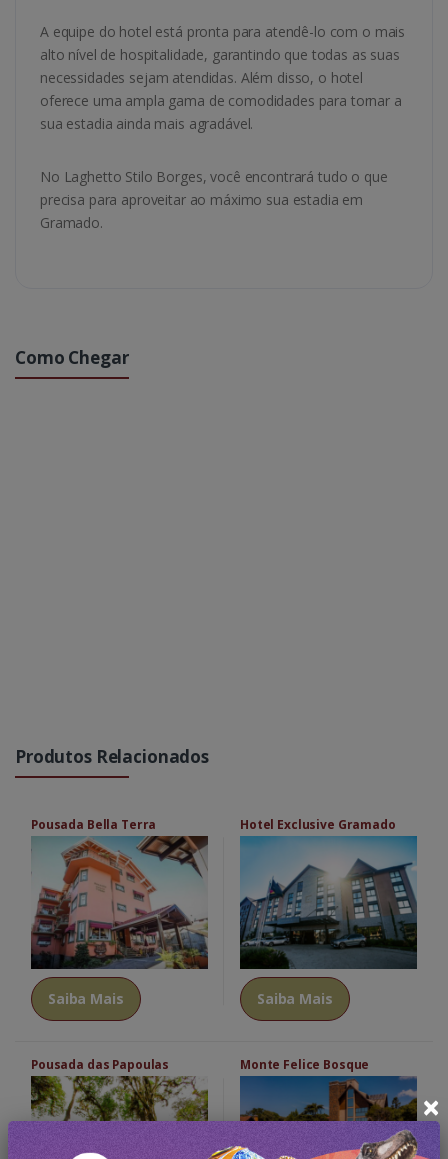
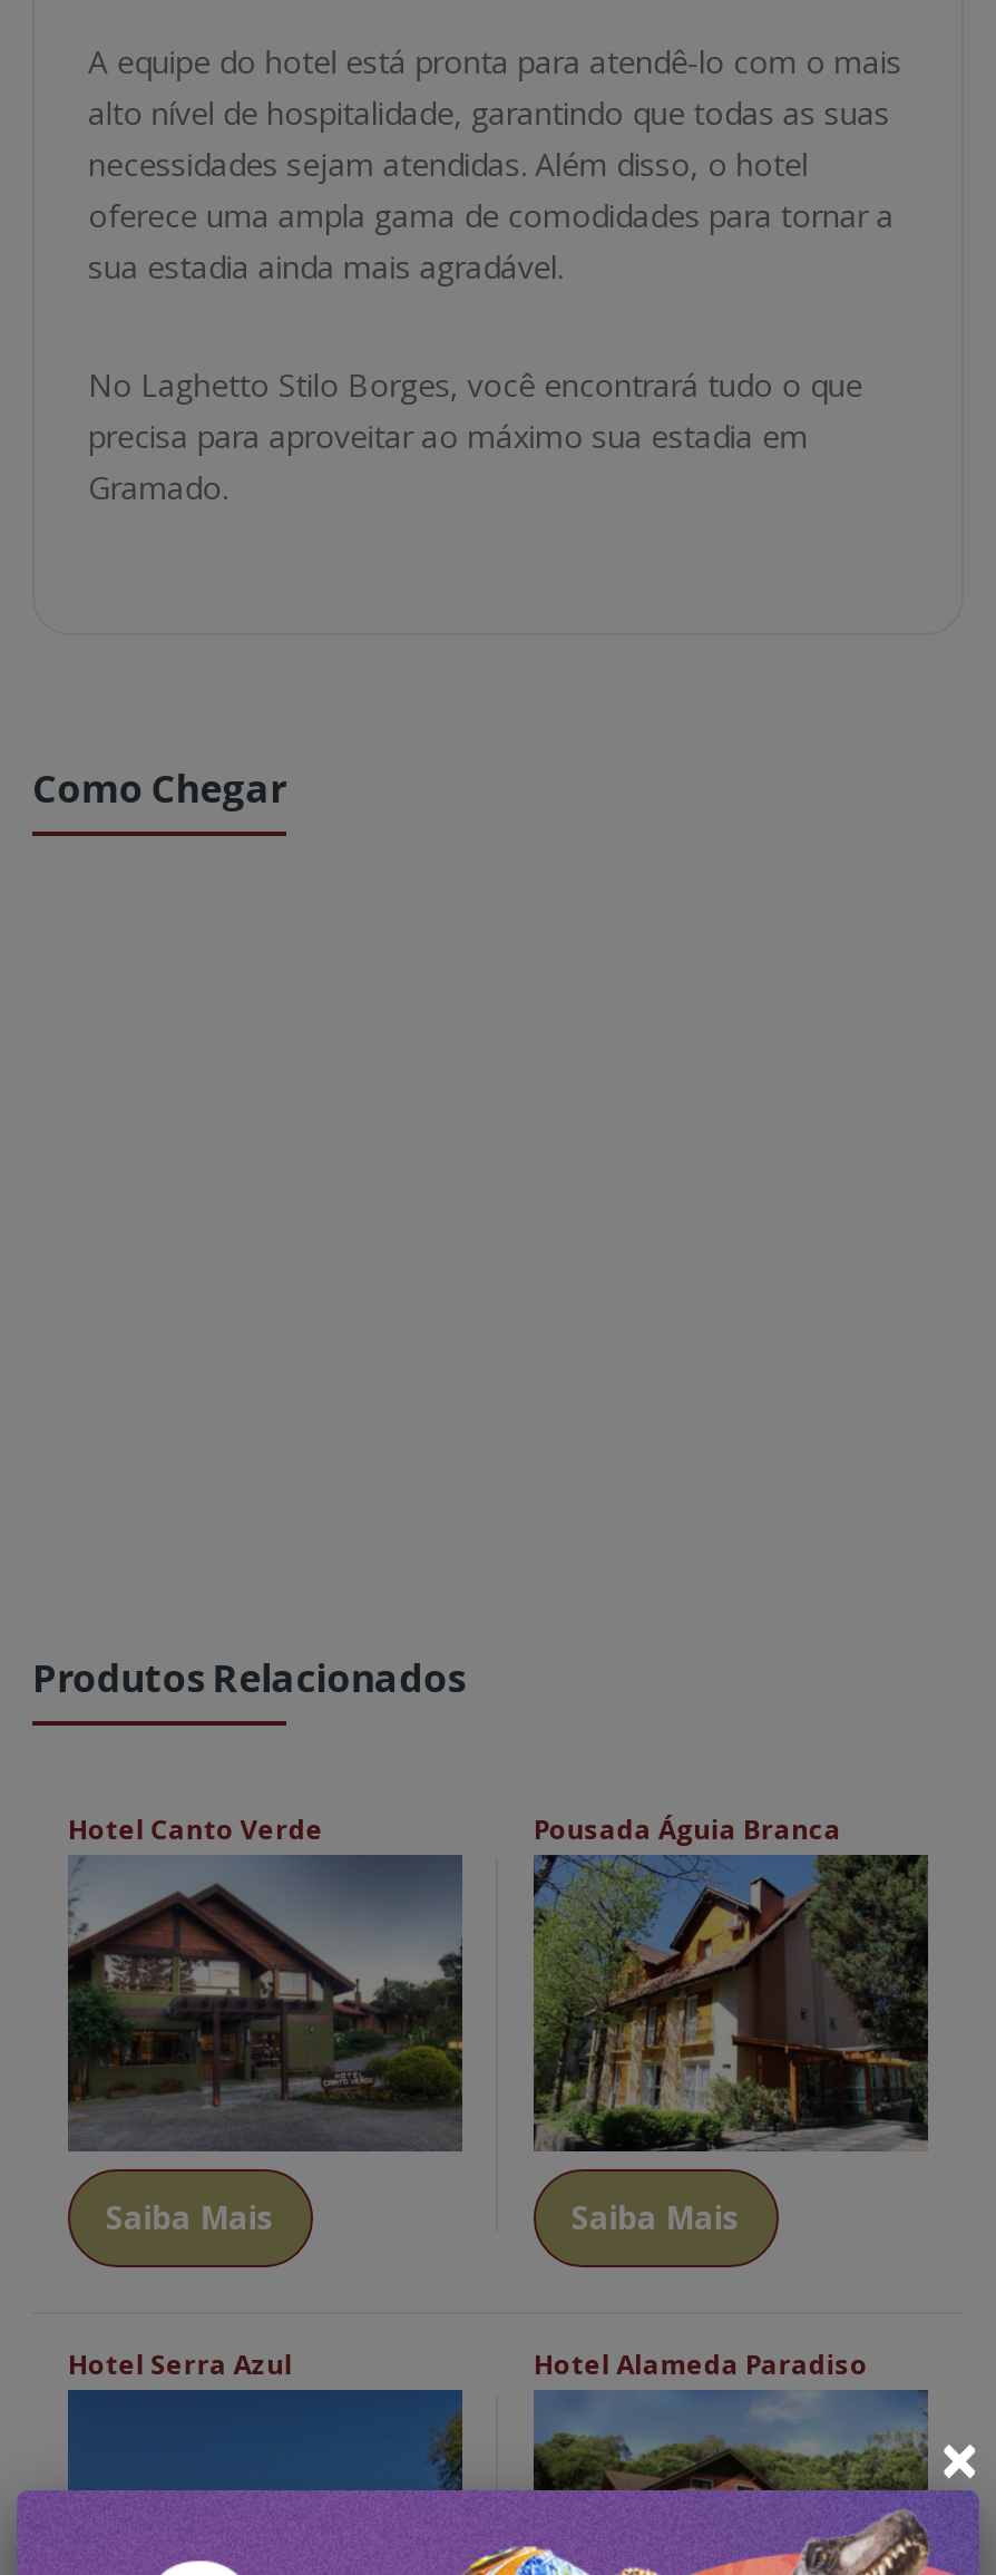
[31,816,156,833] Pousada Bella Terra -> [68,1810,323,1848] Hotel Canto Verde
[240,816,396,833] Hotel Exclusive Gramado -> [534,1810,841,1848] Pousada Águia Branca
[30,835,209,969] [image] -> [66,1853,465,2151] [image]
[240,835,418,970] [image] -> [531,1853,930,2154] [image]
[31,1056,169,1073] Pousada das Papoulas -> [68,2346,292,2383] Hotel Serra Azul
[240,1056,369,1073] Monte Felice Bosque -> [534,2346,867,2383] Hotel Alameda Paradiso
[30,1076,208,1122] [image] -> [66,2388,465,2493] [image]
[239,1079,417,1122] [image] -> [531,2397,928,2493] [image]

